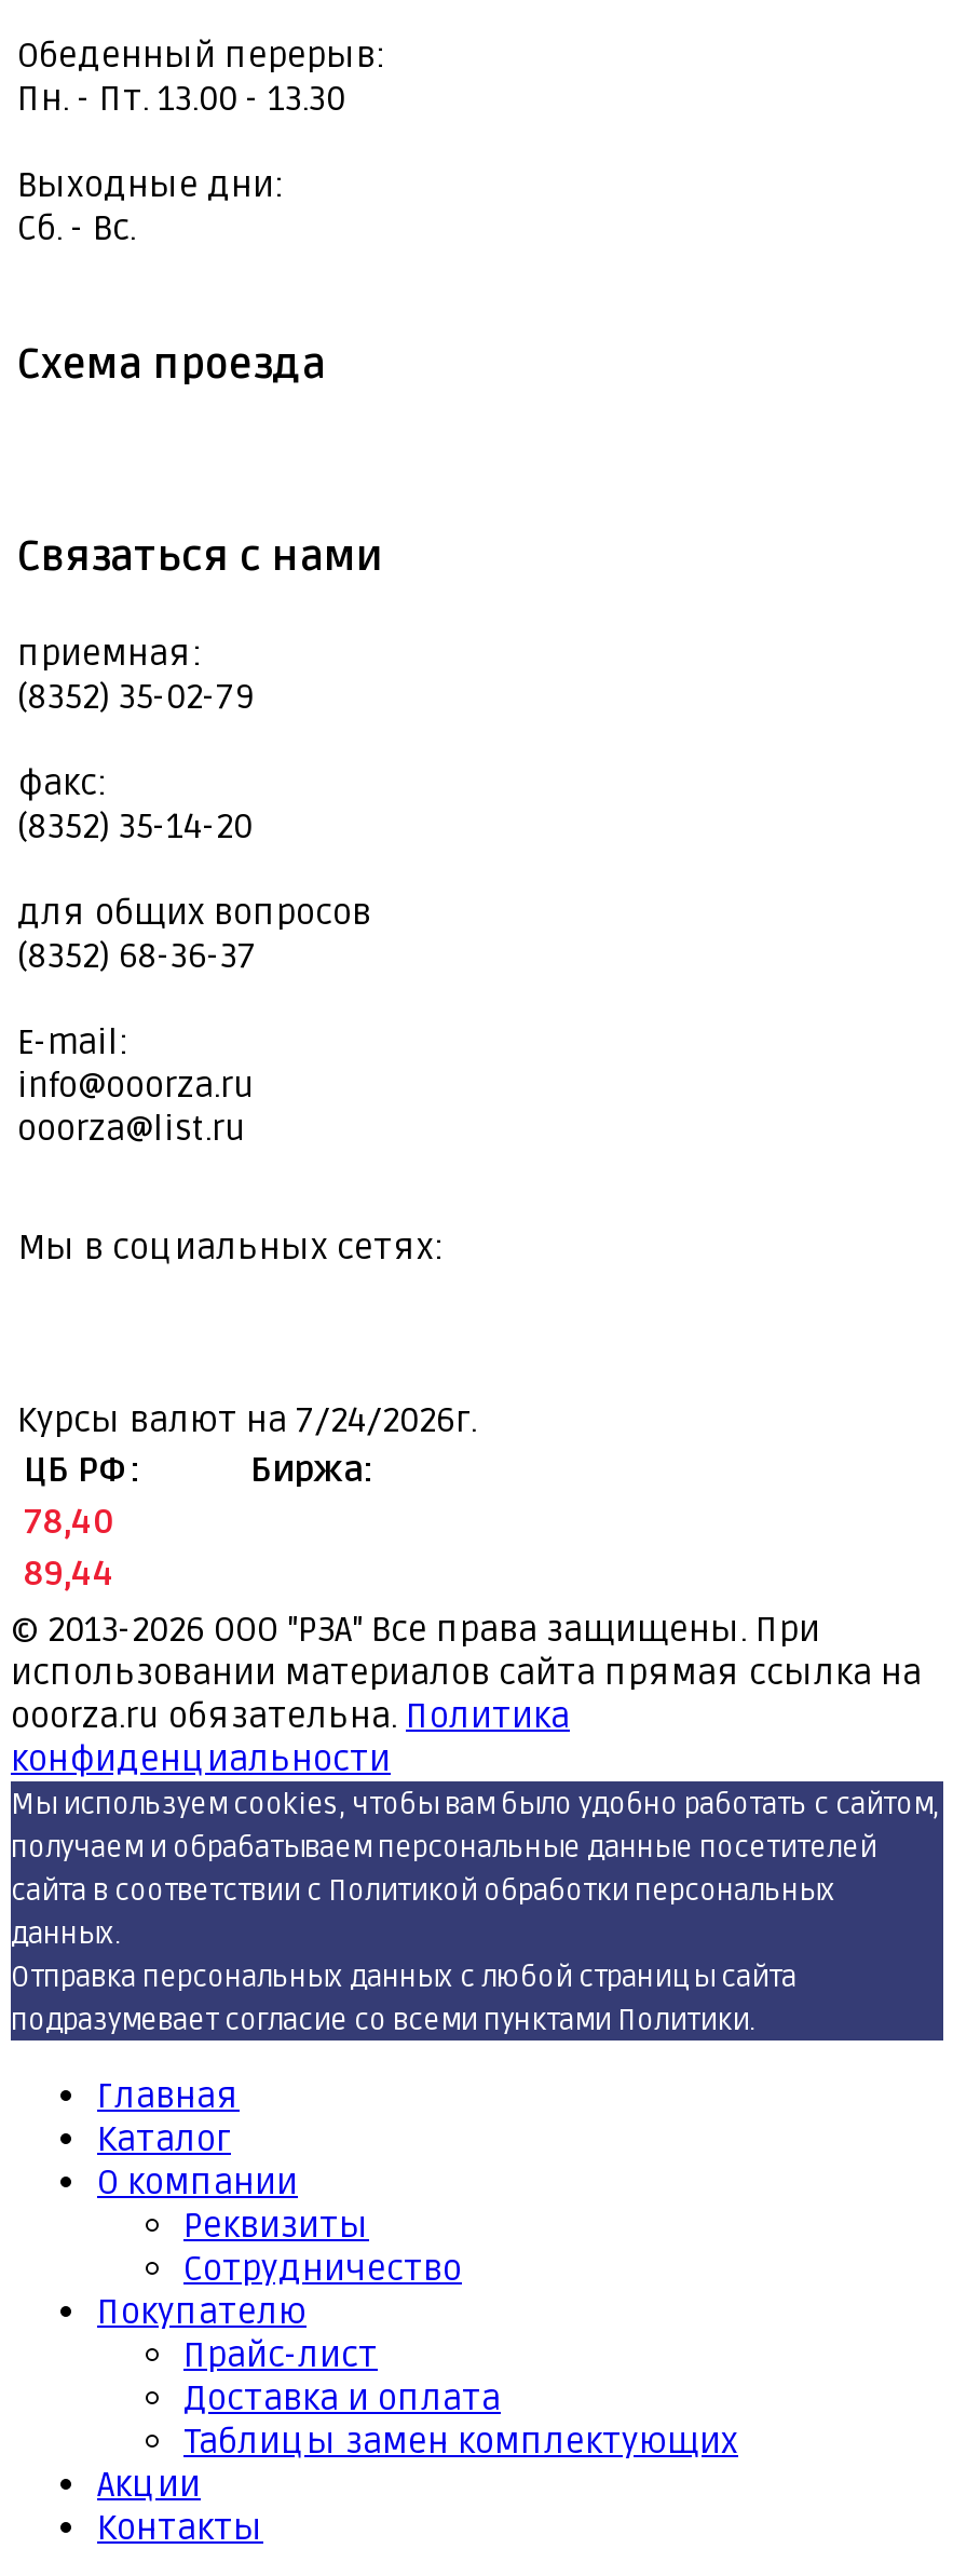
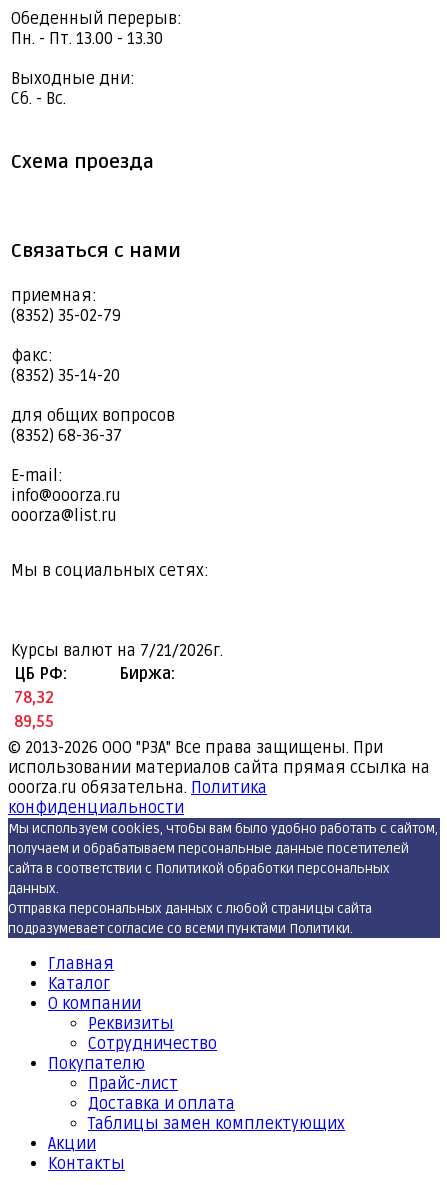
[17,1400,477,1443] Курсы валют на 7/24/2026г. -> [11,641,223,661] Курсы валют на 7/21/2026г.
[24,1501,114,1544] 78,40 -> [14,688,54,708] 78,32
[24,1553,114,1596] 89,44 -> [14,712,54,732] 89,55

